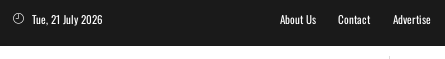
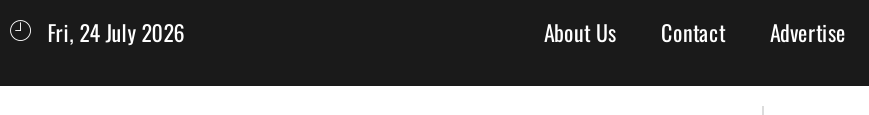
[32,11,103,27] Tue, 21 July 2026 -> [48,16,186,48] Fri, 24 July 2026

